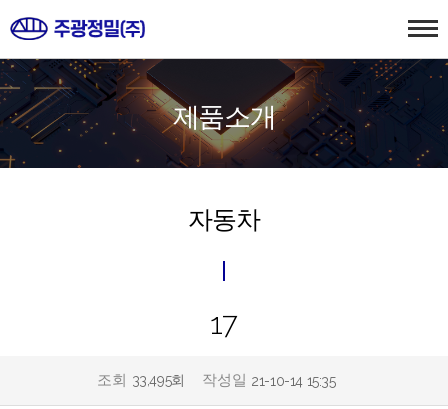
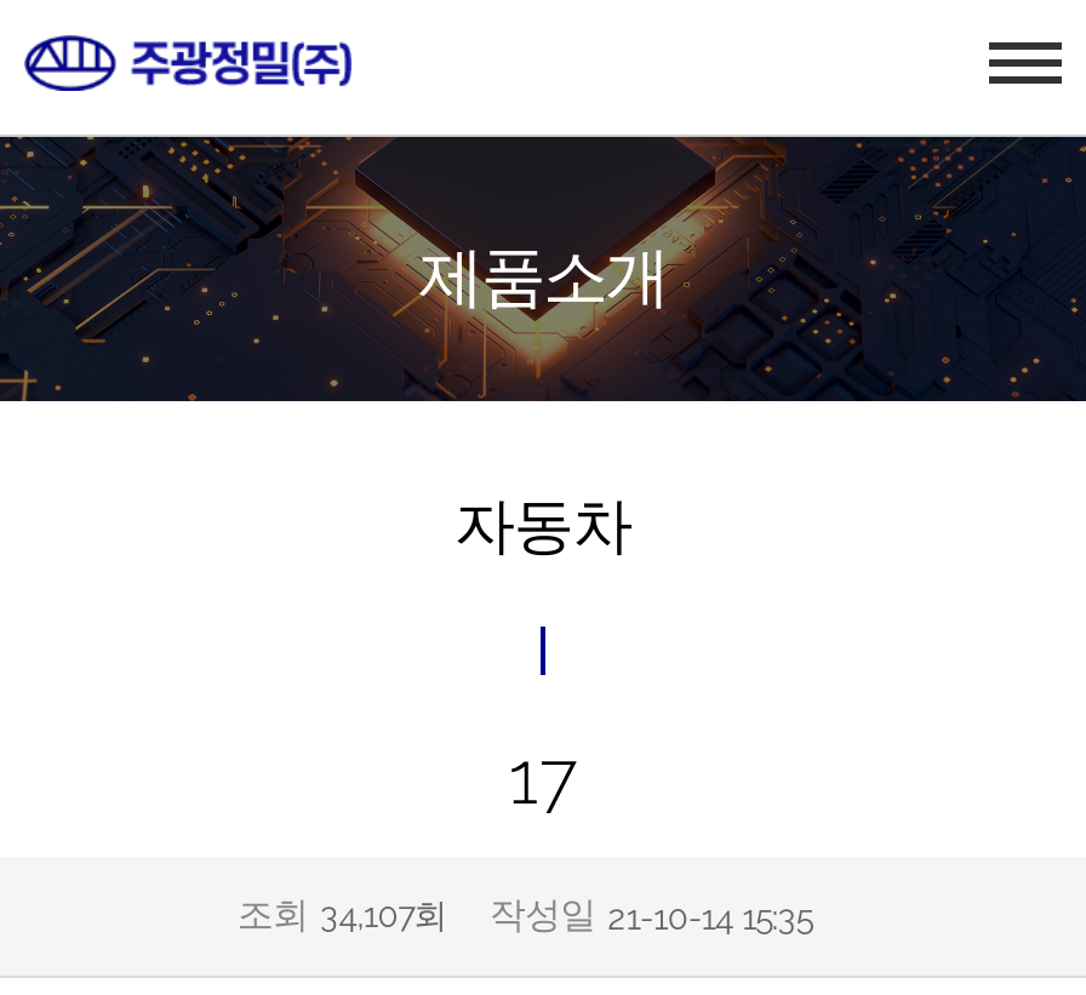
[97,371,336,389] 조회 33,495회 작성일 21-10-14 15:35 -> [237,893,812,937] 조회 34,107회 작성일 21-10-14 15:35

